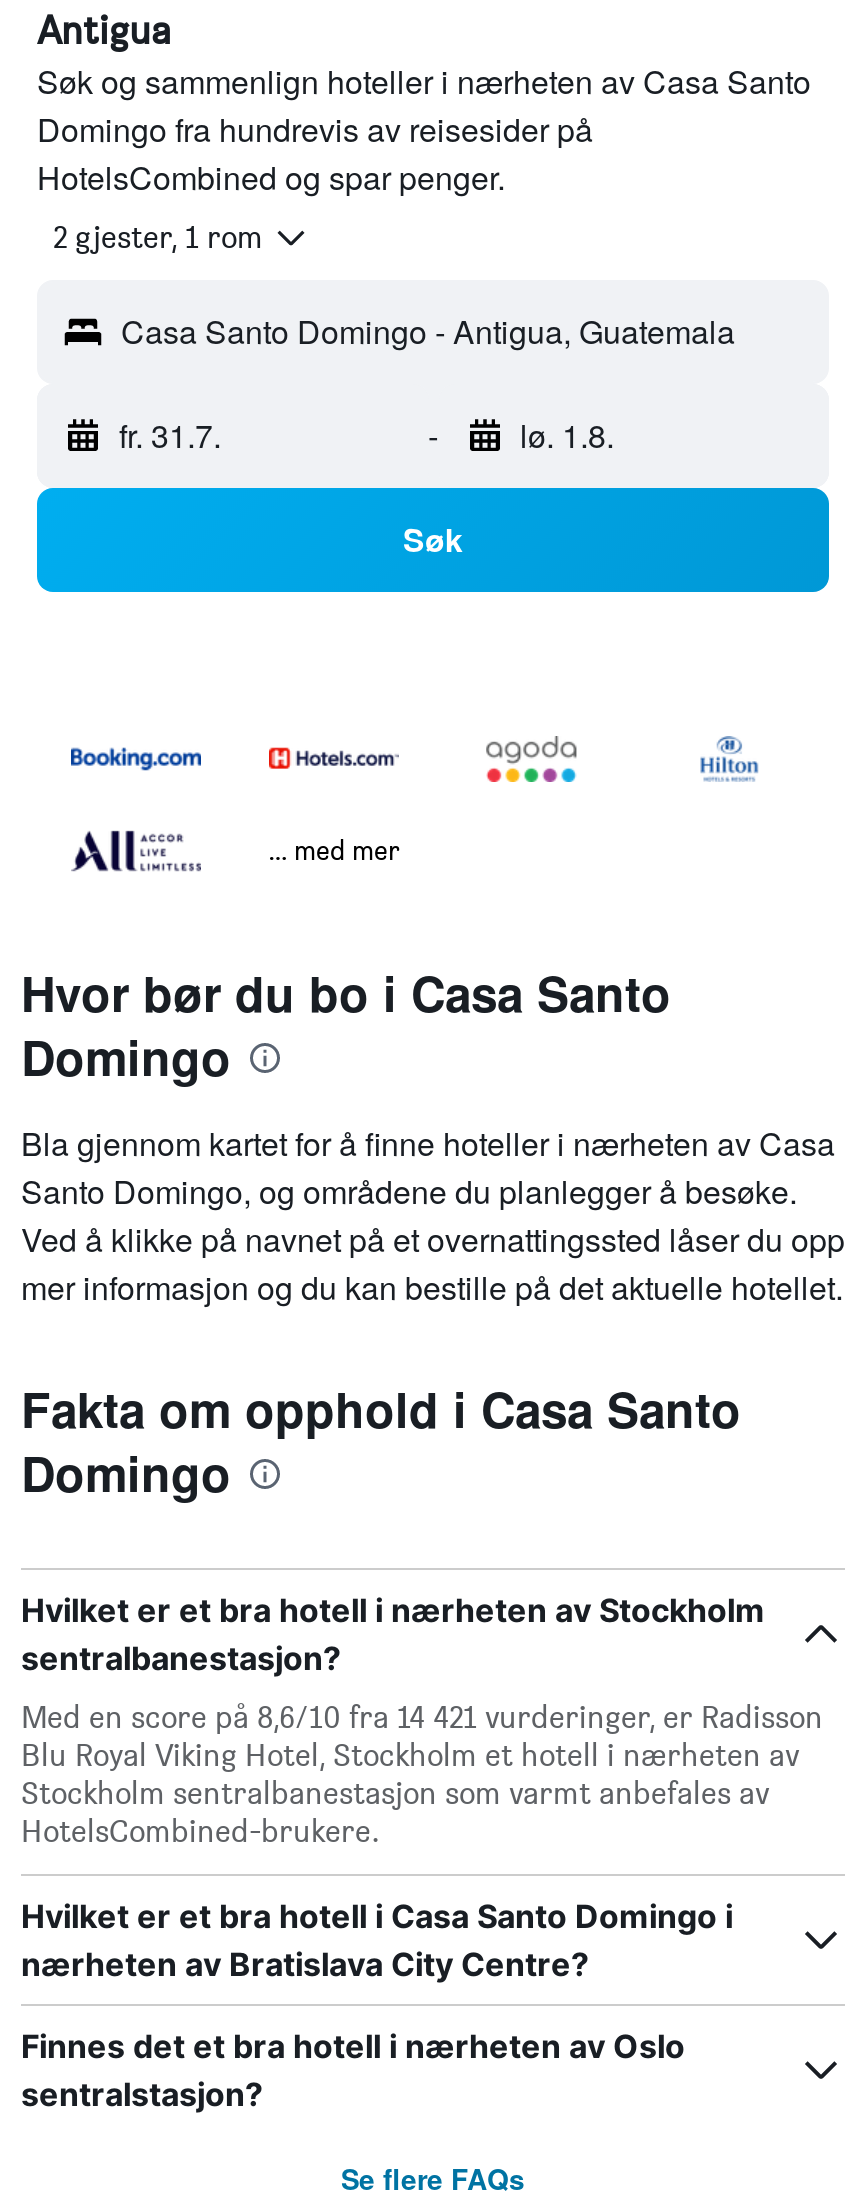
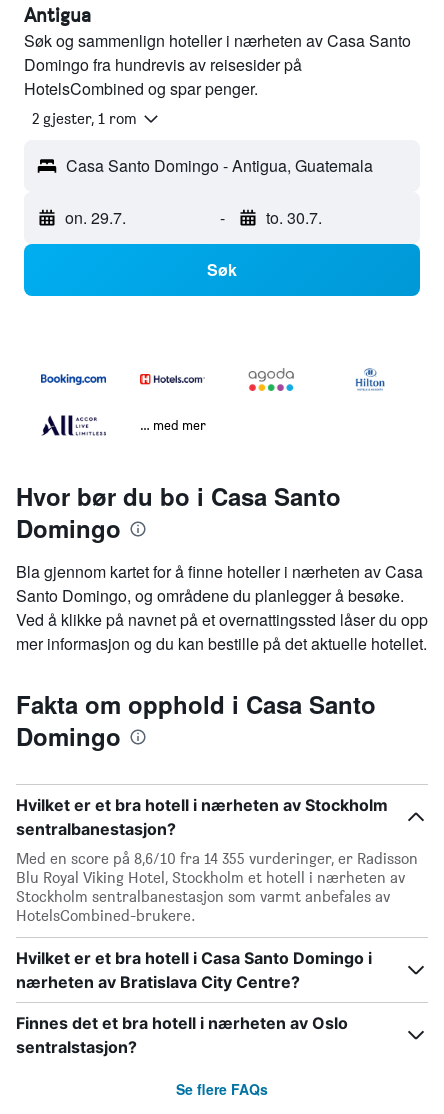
[119,412,221,458] fr. 31.7. -> [65,206,126,229] on. 29.7.
[520,412,614,458] lø. 1.8. -> [265,206,321,229] to. 30.7.
[21,1698,823,1736] Med en score på 8,6/10 fra 14 421 vurderinger, er Radisson -> [16,849,418,868] Med en score på 8,6/10 fra 14 355 vurderinger, er Radisson

